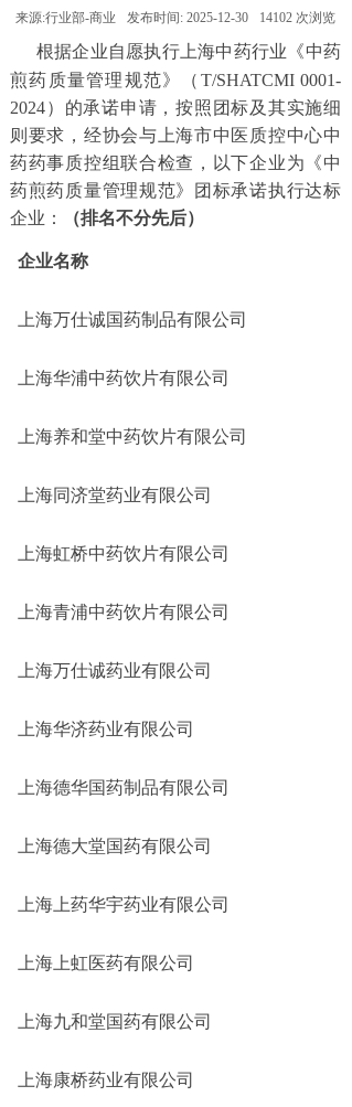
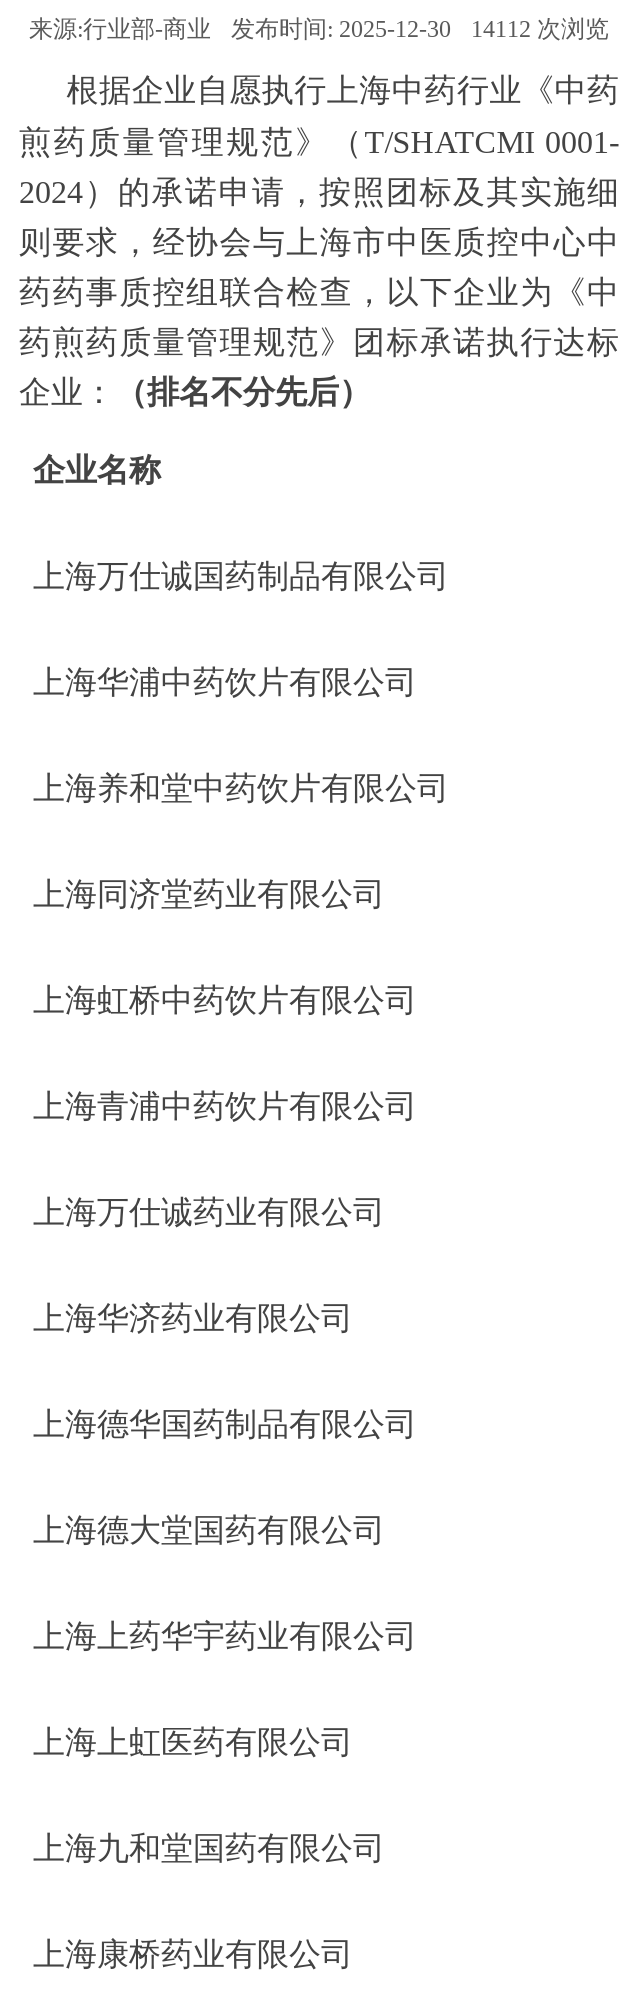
[15,10,335,25] 来源:行业部-商业 发布时间: 2025-12-30 14102次浏览 -> [29,15,609,43] 来源:行业部-商业 发布时间: 2025-12-30 14112次浏览

